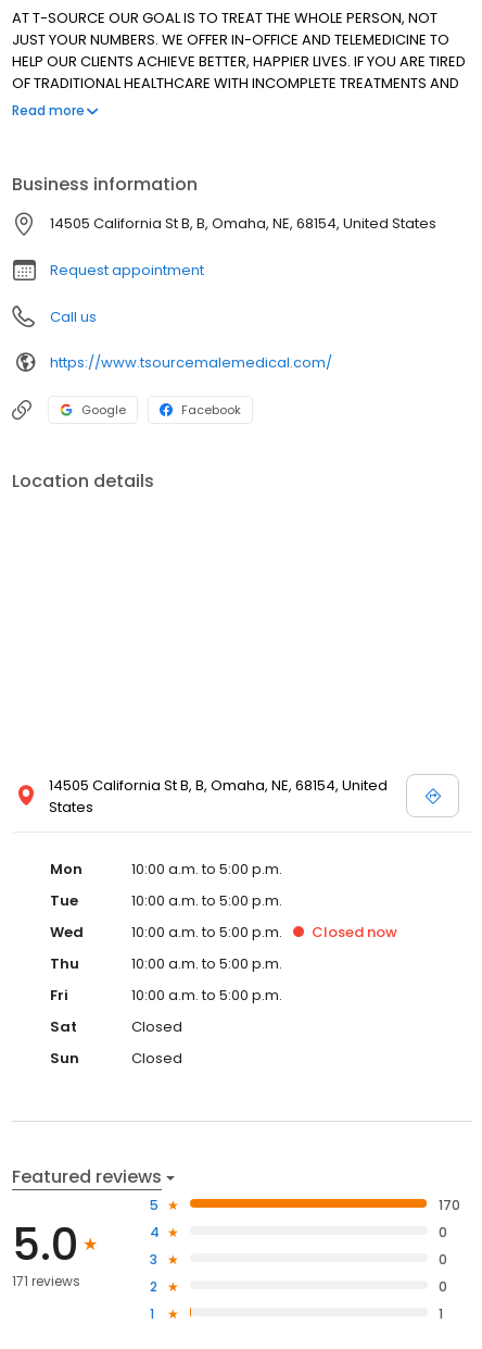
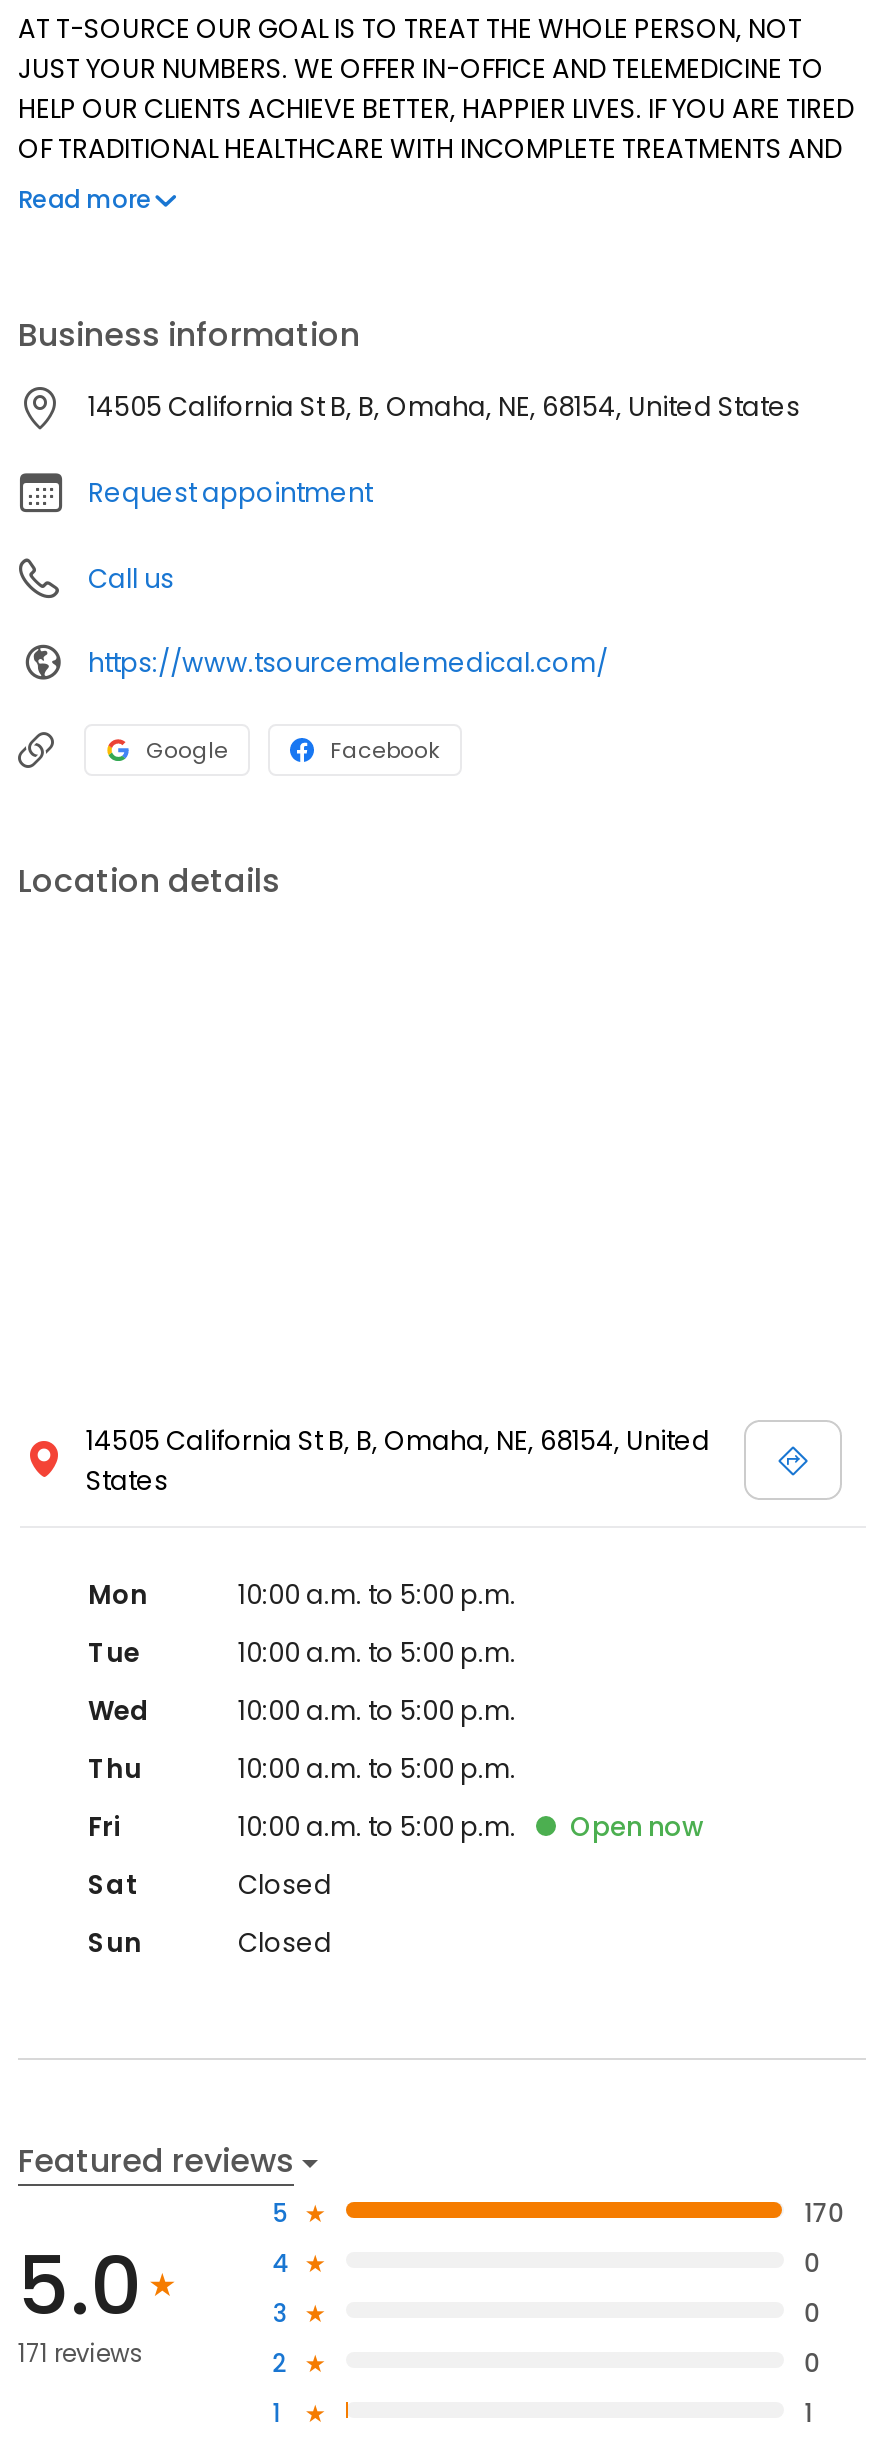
[312,922,397,943] Closed now -> none
none -> [570,1808,704,1846] Open now

